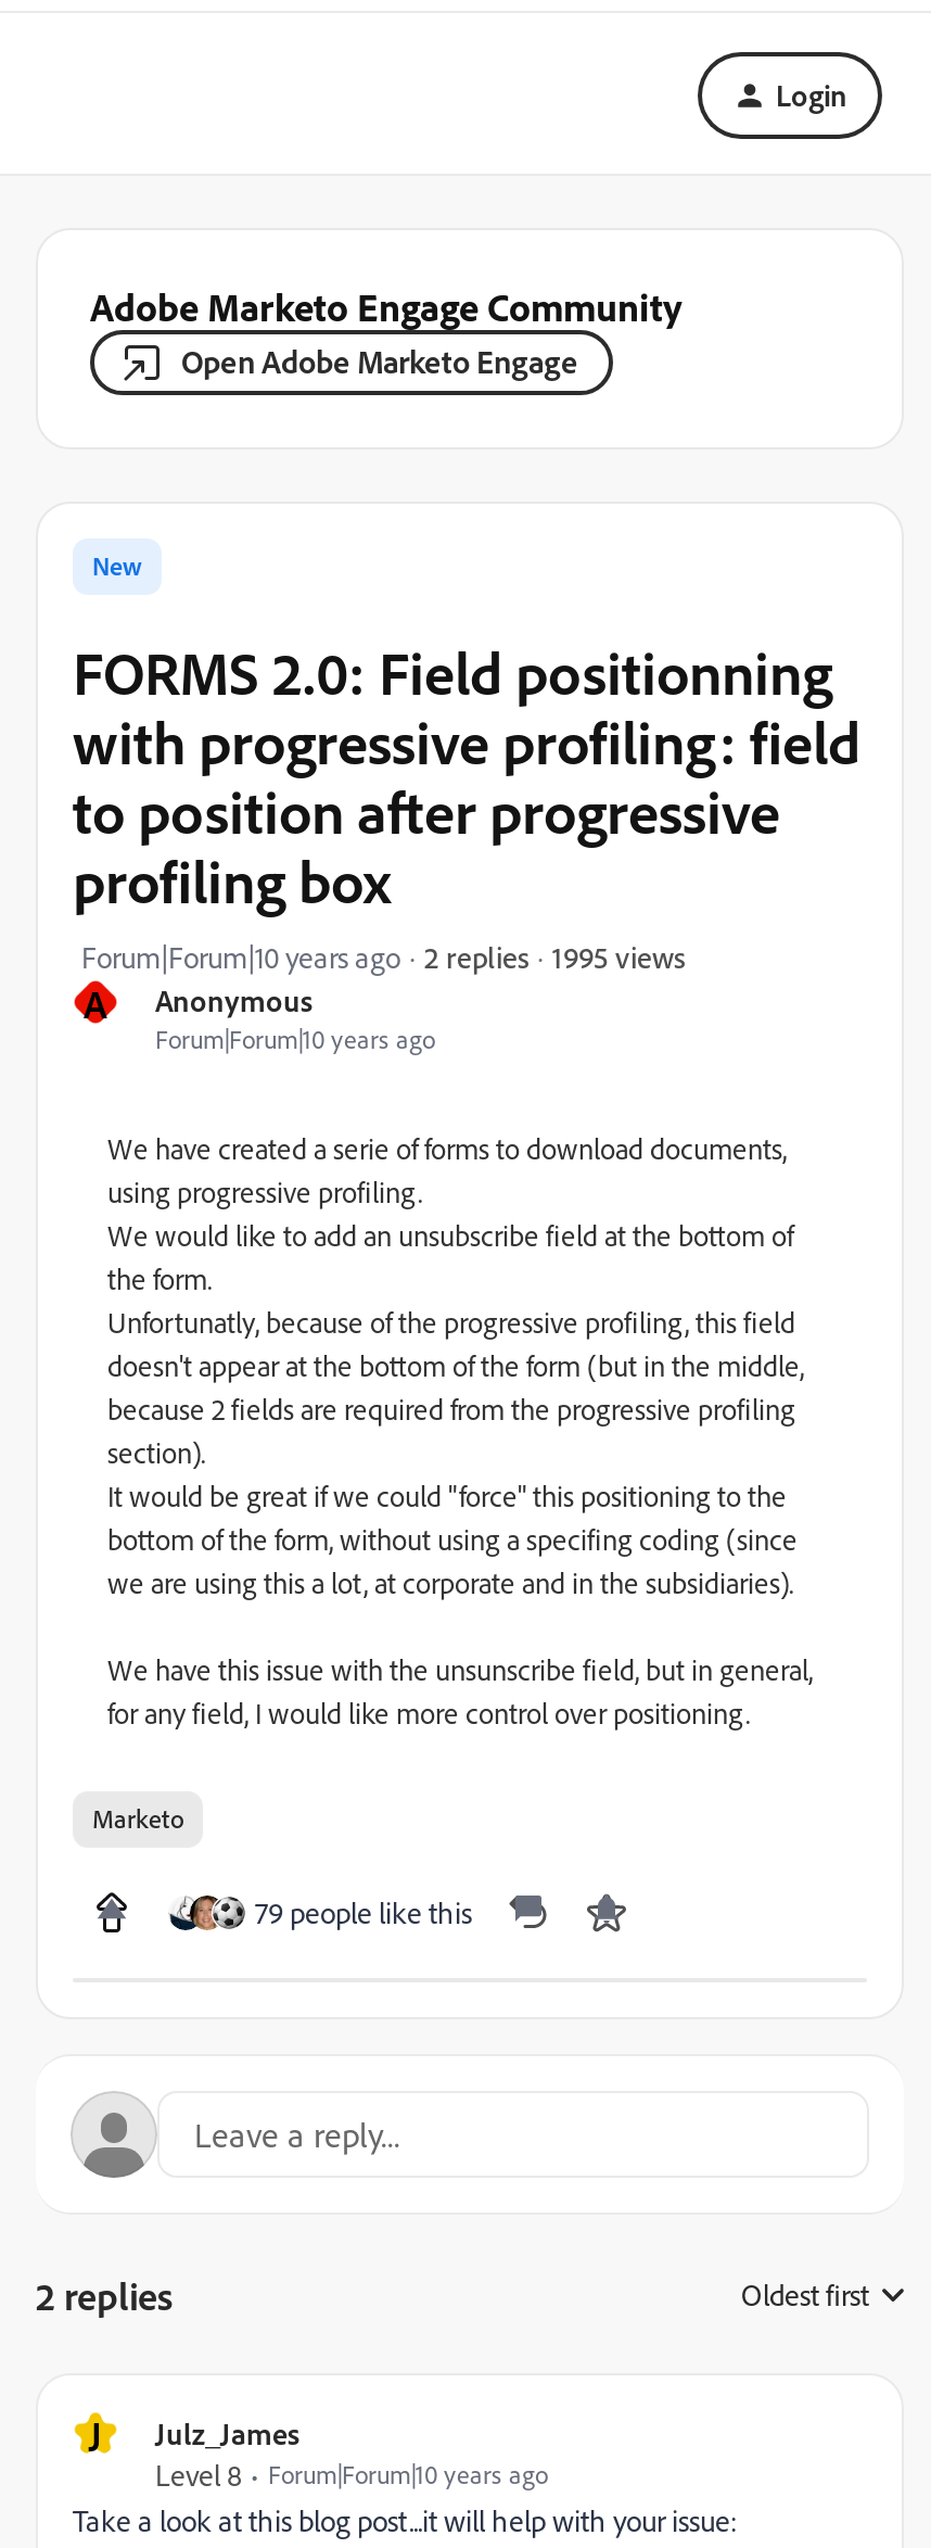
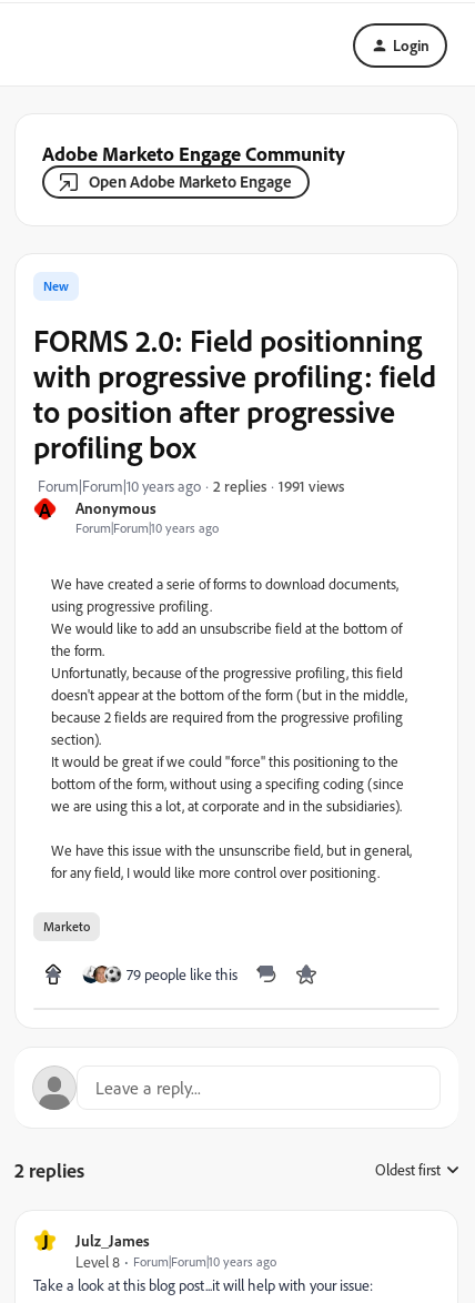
[552,937,685,974] 1995 views -> [279,476,344,494] 1991 views

